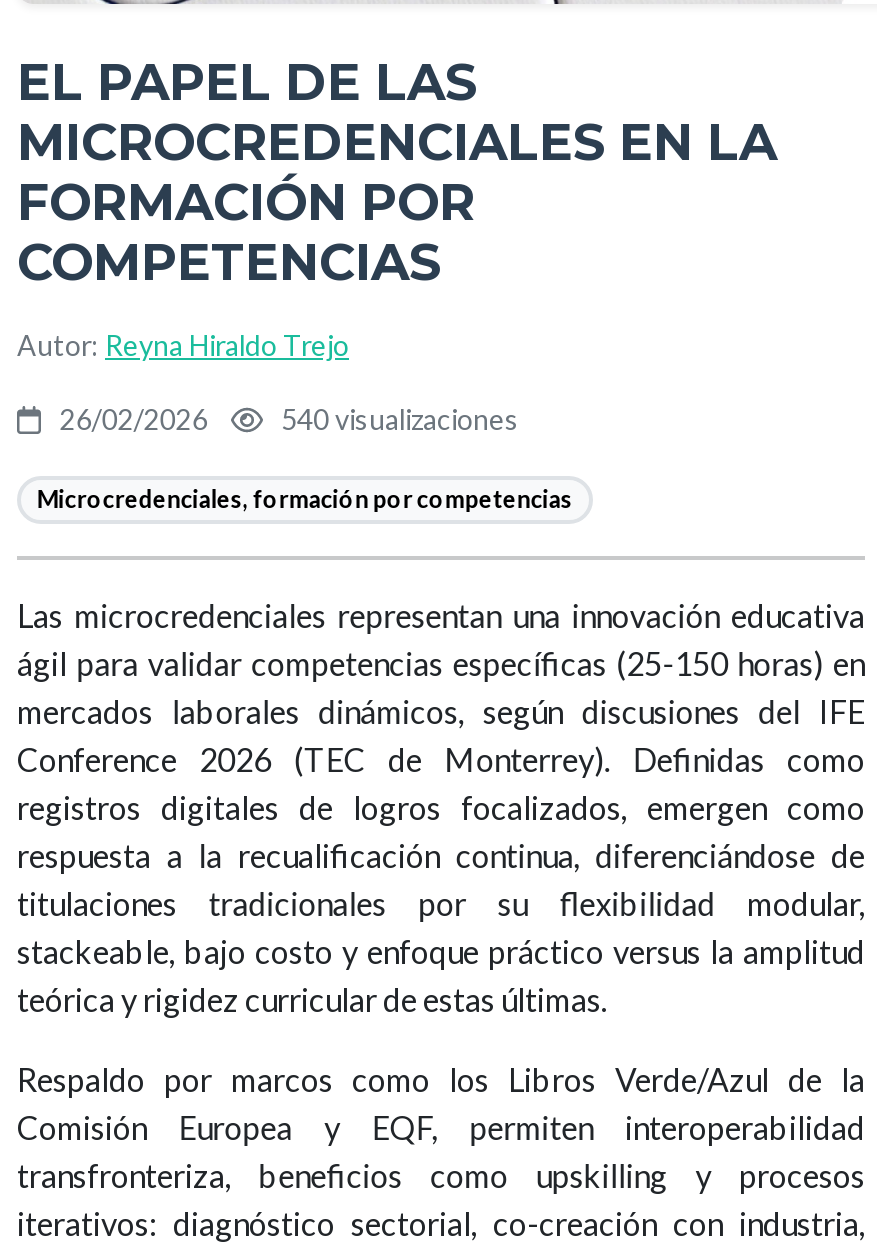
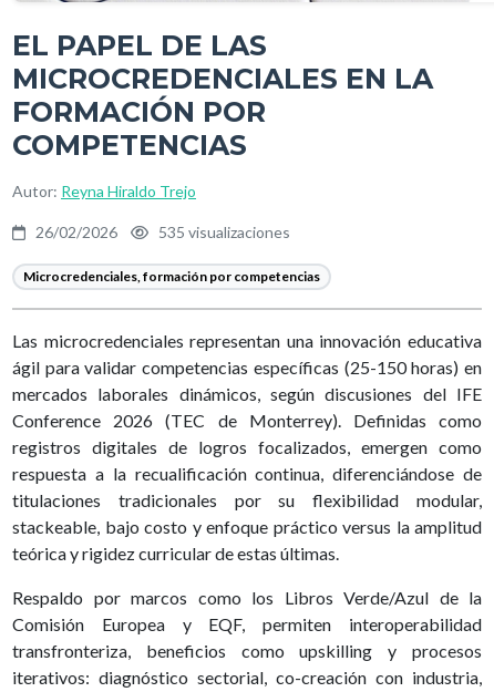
[263,402,519,436] 540 visualizaciones -> [148,223,290,241] 535 visualizaciones

